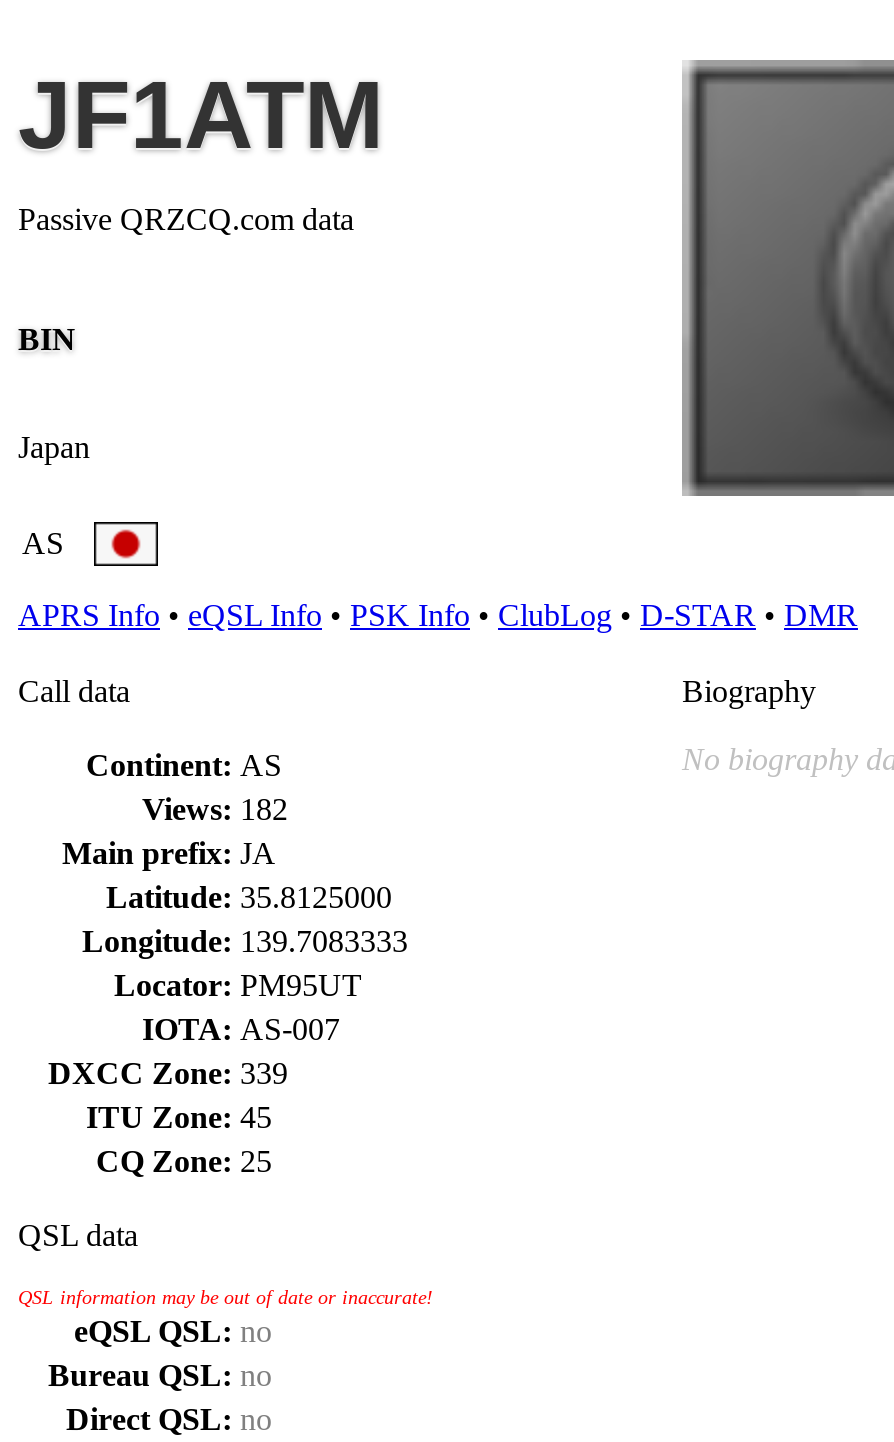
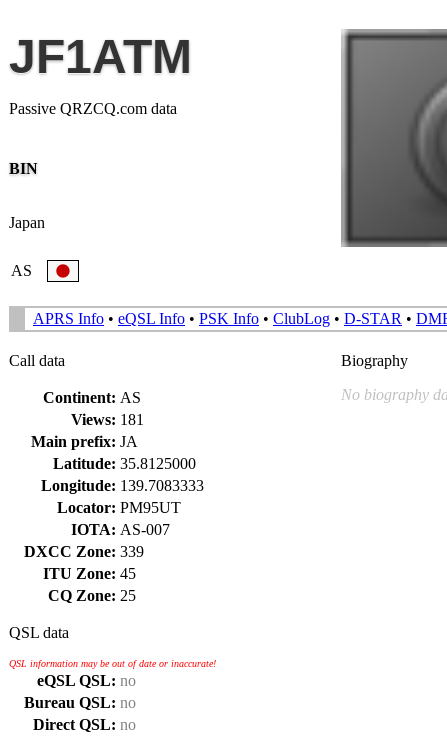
[142,792,288,826] Views: 182 -> [71,411,144,428] Views: 181

